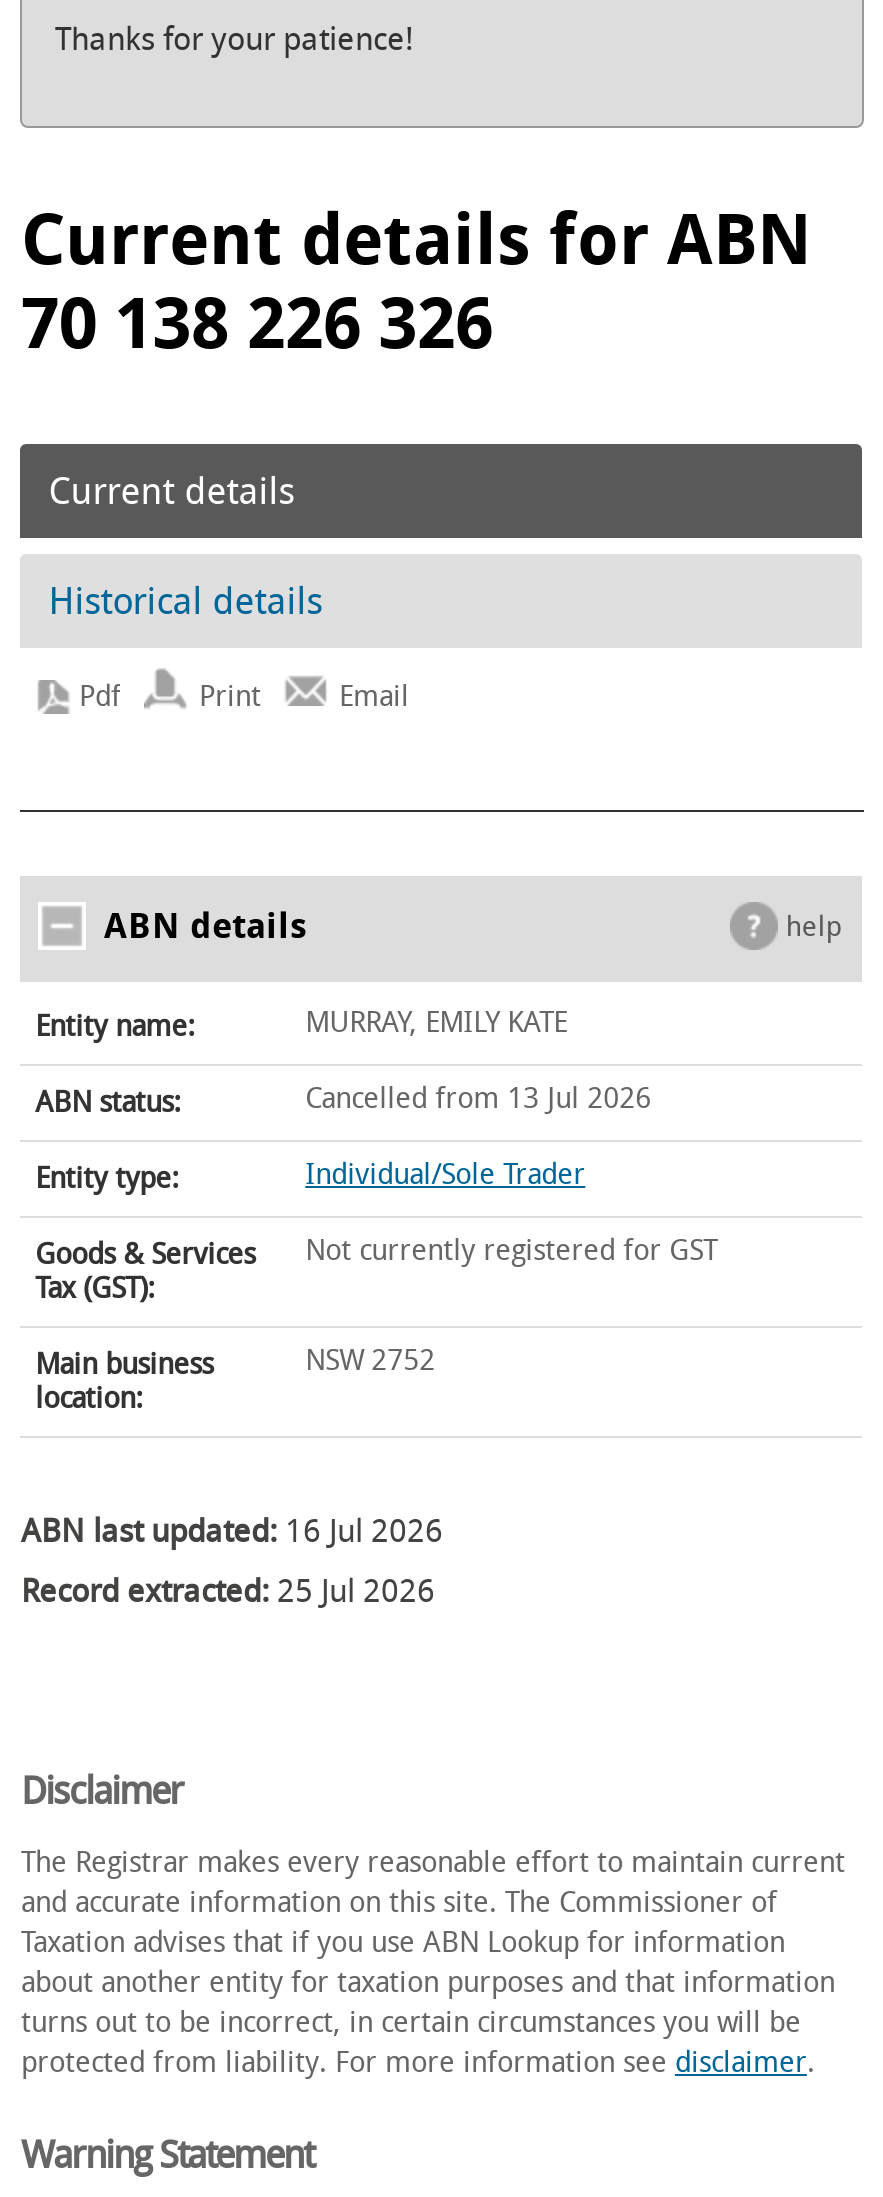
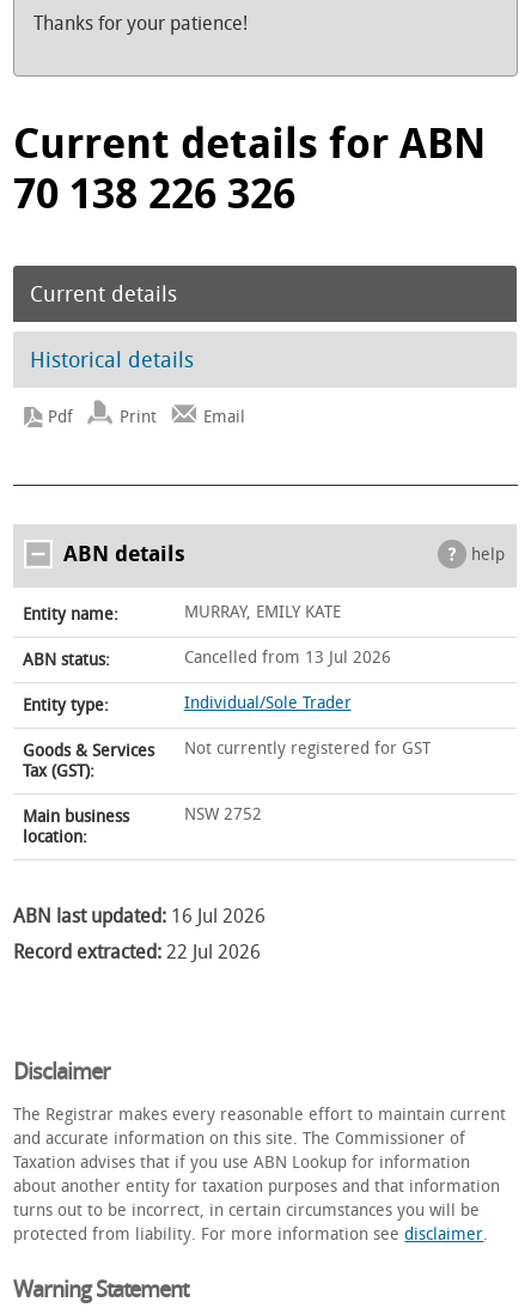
[21,1572,435,1610] Record extracted: 25 Jul 2026 -> [14,941,261,963] Record extracted: 22 Jul 2026

